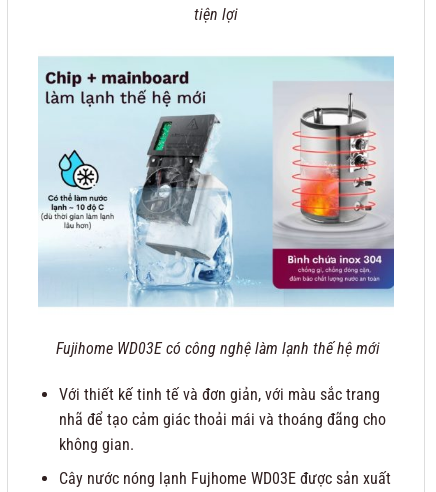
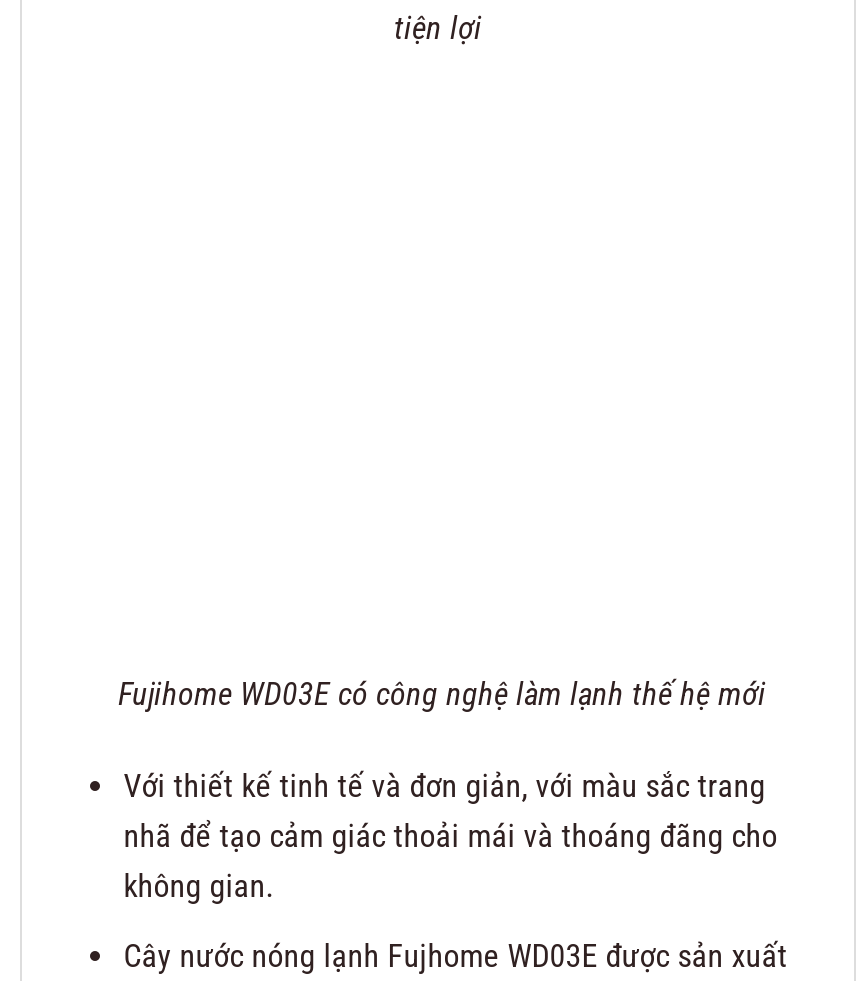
[38,55,395,308] [image] -> none

